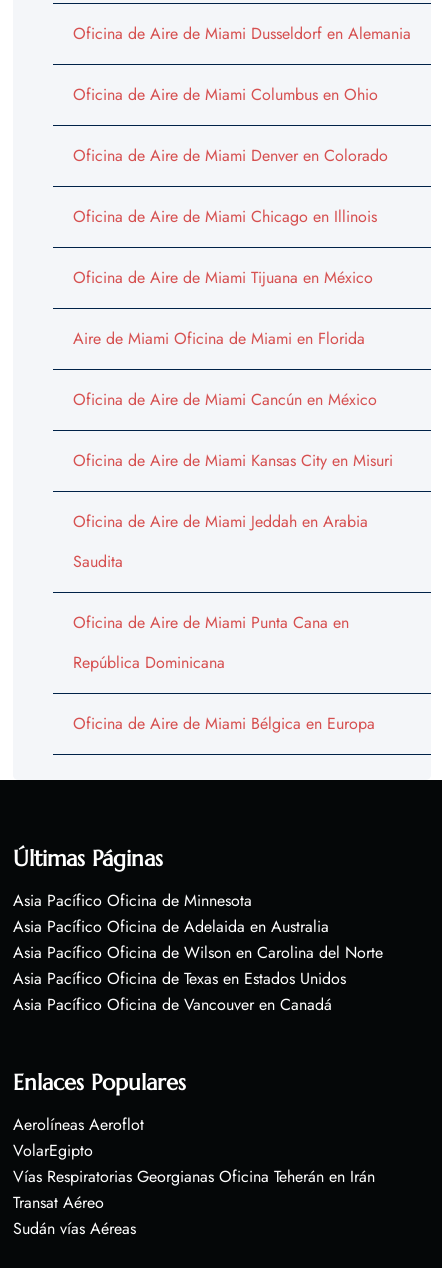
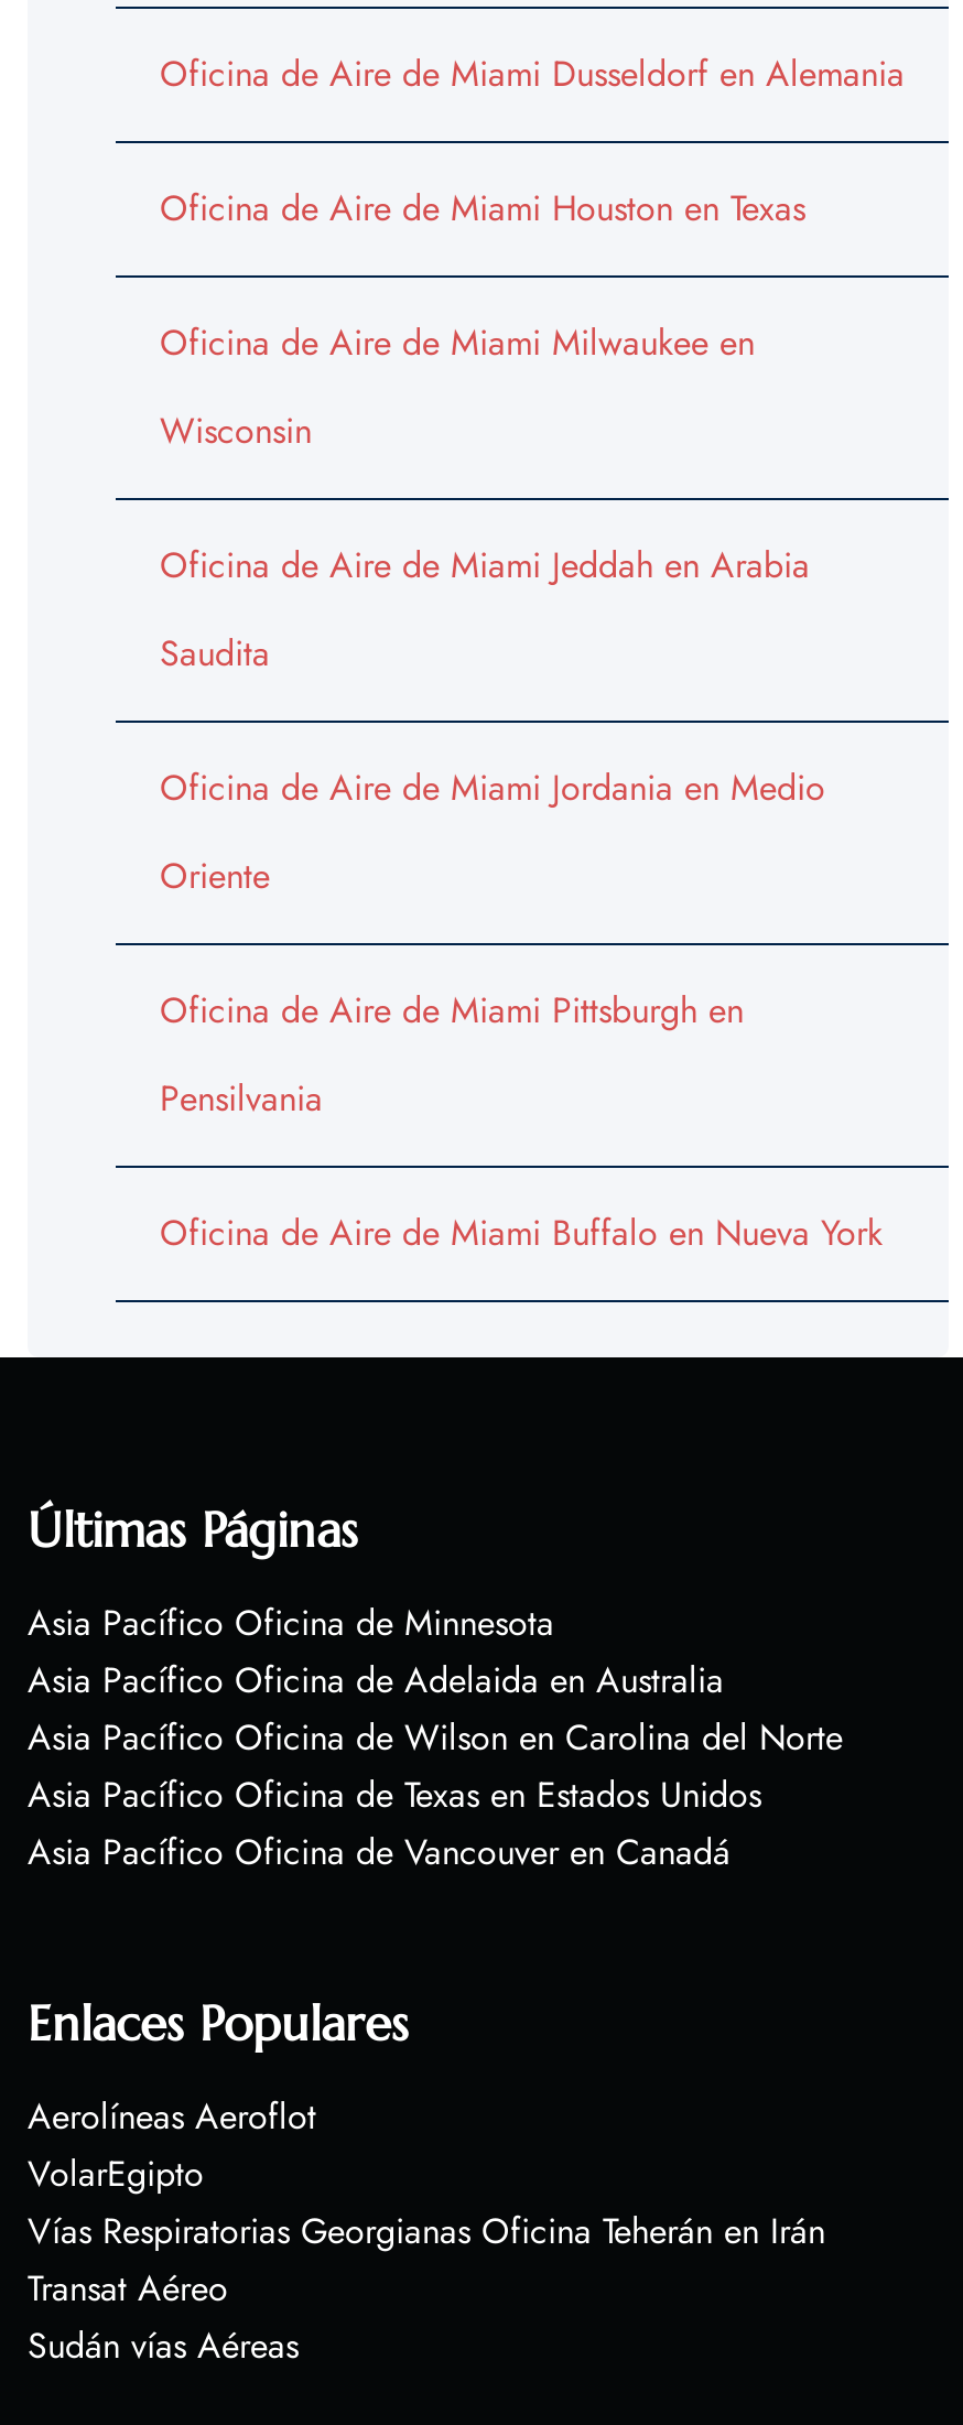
[73,83,393,472] Oficina de Aire de Miami Columbus en Ohio | Oficina de Aire de Miami Denver en Colorado | Oficina de Aire de Miami Chicago en Illinois | Oficina de Aire de Miami Tijuana en México | Aire de Miami Oficina de Miami en Florida | Oficina de Aire de Miami Cancún en México | Oficina de Aire de Miami Kansas City en Misuri -> [160,183,805,457] Oficina de Aire de Miami Houston en Texas | Oficina de Aire de Miami Milwaukee en | Wisconsin
moved [73,510,368,573] -> [160,540,810,679]: Oficina de Aire de Miami Jeddah en Arabia | Saudita
[73,611,375,735] Oficina de Aire de Miami Punta Cana en | República Dominicana | Oficina de Aire de Miami Bélgica en Europa -> [160,763,883,1259] Oficina de Aire de Miami Jordania en Medio | Oriente | Oficina de Aire de Miami Pittsburgh en | Pensilvania | Oficina de Aire de Miami Buffalo en Nueva York

